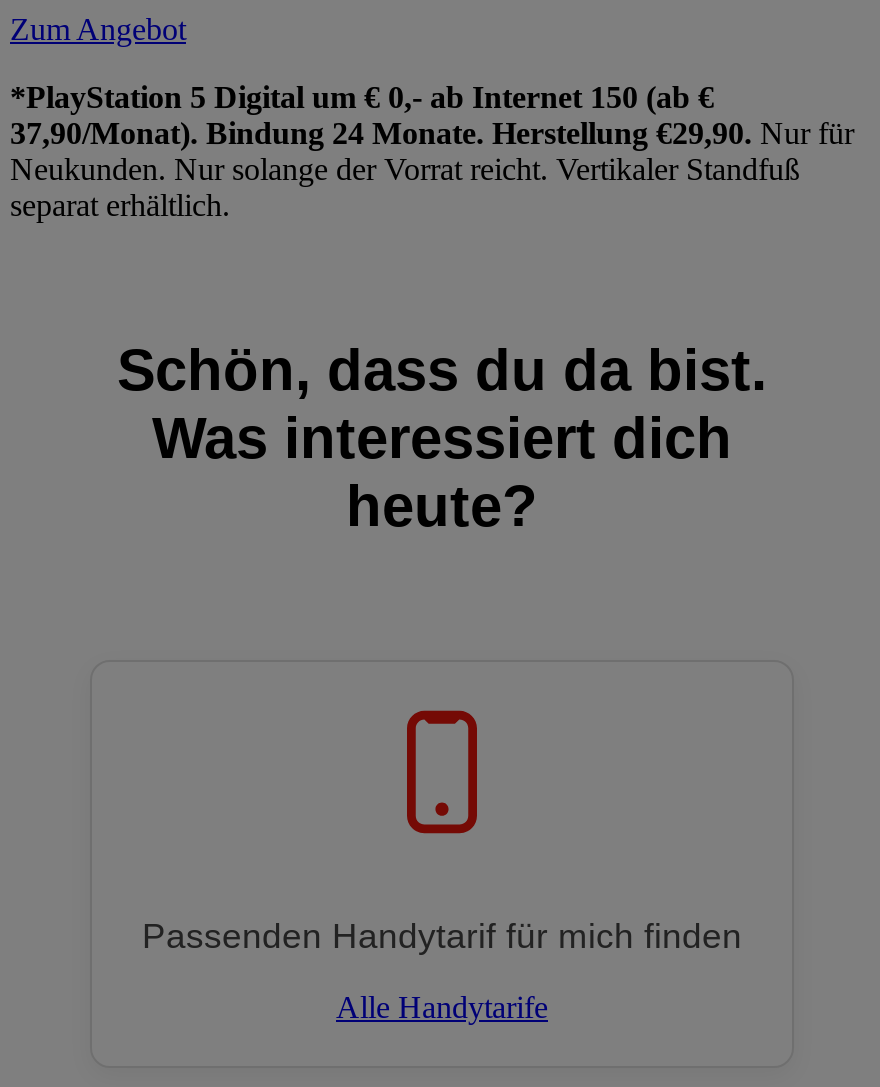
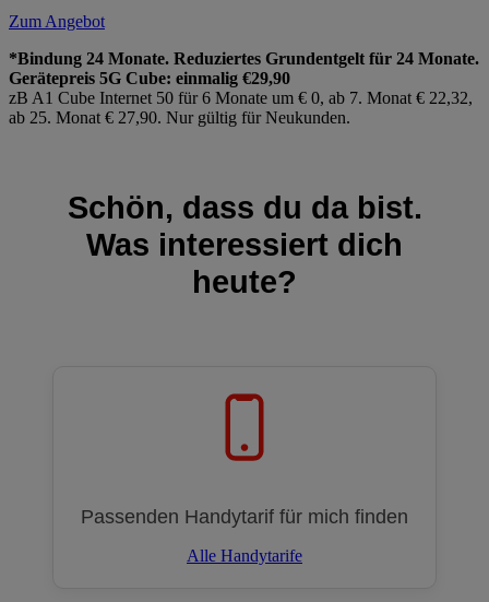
[10,80,854,222] *PlayStation 5 Digital um € 0,- ab Internet 150 (ab € | 37,90/Monat). Bindung 24 Monate. Herstellung €29,90. Nur für | Neukunden. Nur solange der Vorrat reicht. Vertikaler Standfuß | separat erhältlich. -> [9,49,479,127] *Bindung 24 Monate. Reduziertes Grundentgelt für 24 Monate. | Gerätepreis 5G Cube: einmalig €29,90 | zB A1 Cube Internet 50 für 6 Monate um € 0, ab 7. Monat € 22,32, | ab 25. Monat € 27,90. Nur gültig für Neukunden.

